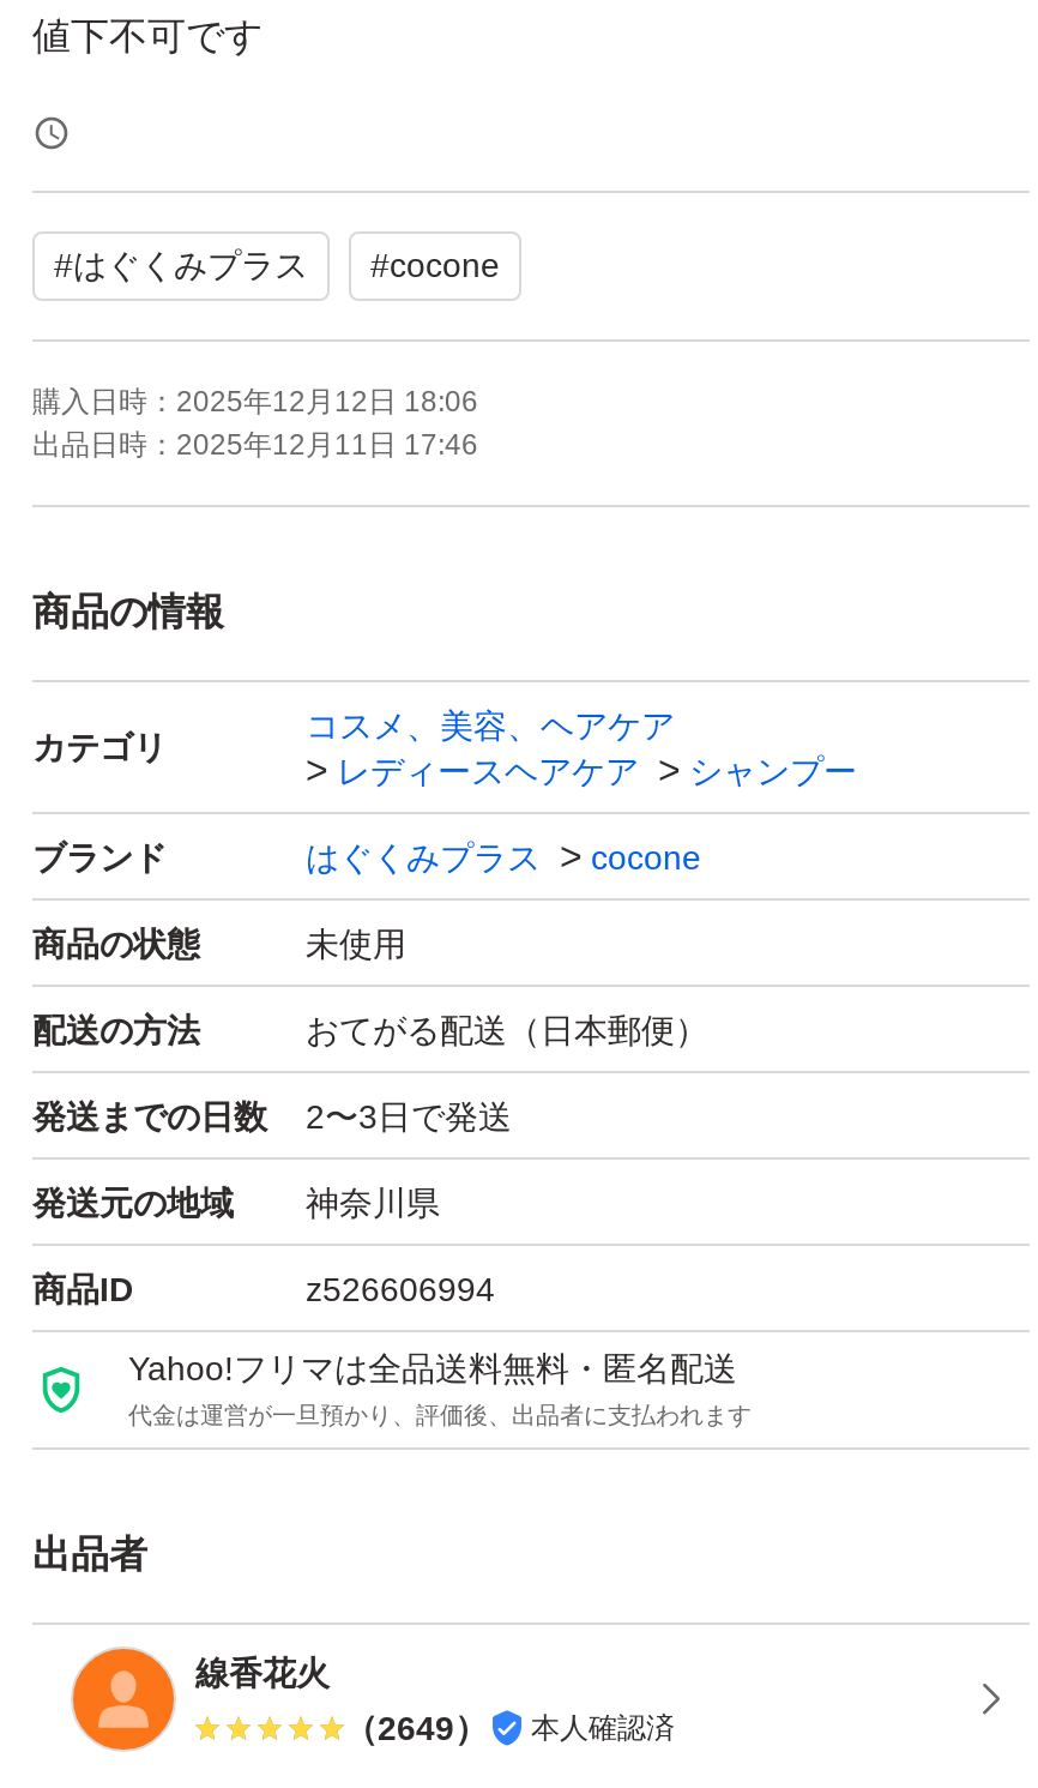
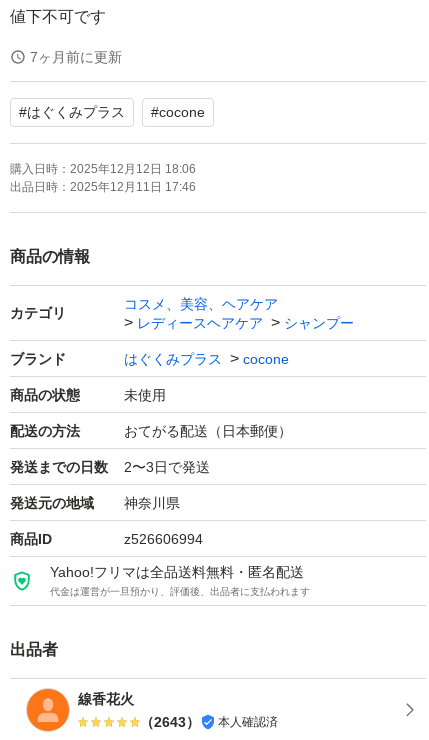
none -> [30,49,122,65] 7ヶ月前に更新
[344,1709,675,1747] （2649） 本人確認済 -> [140,714,278,730] （2643） 本人確認済

